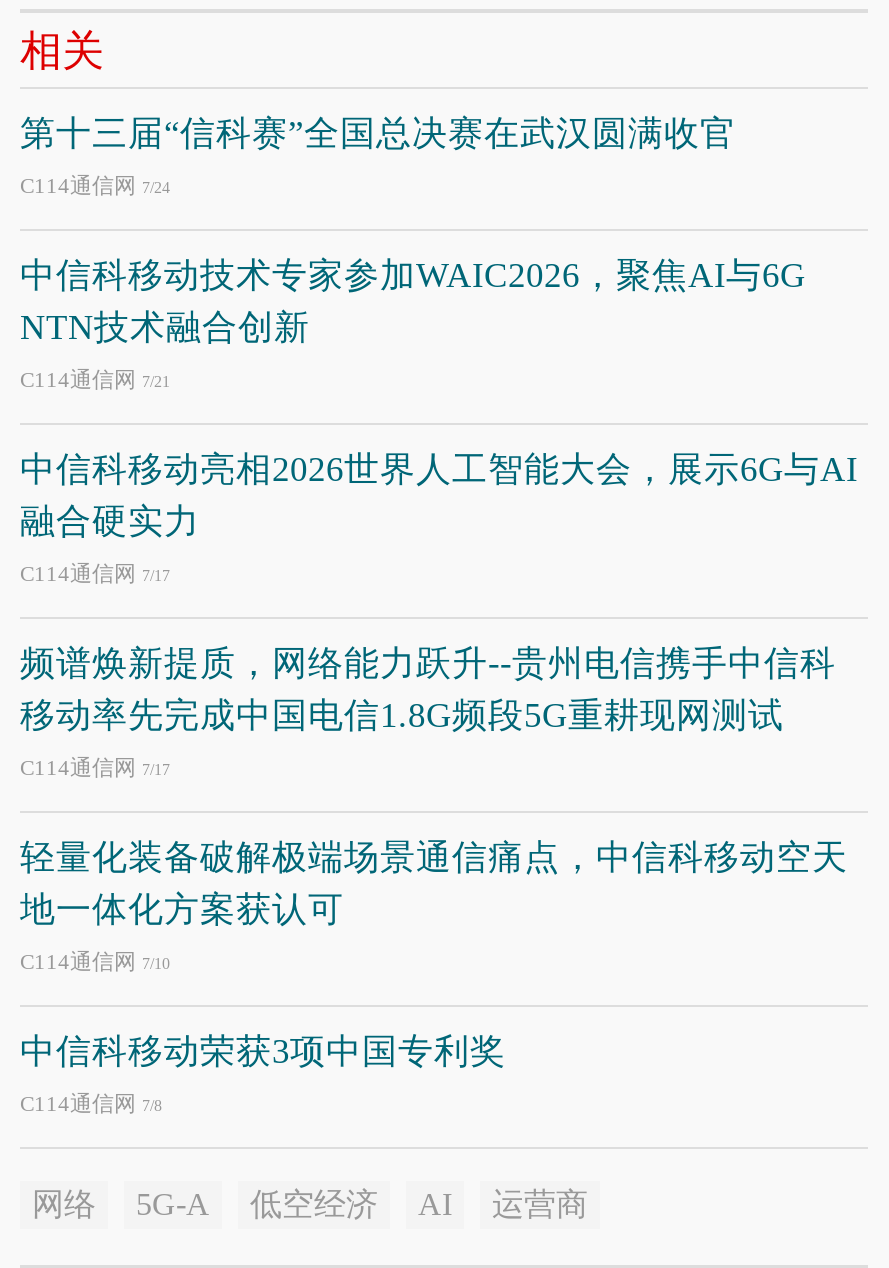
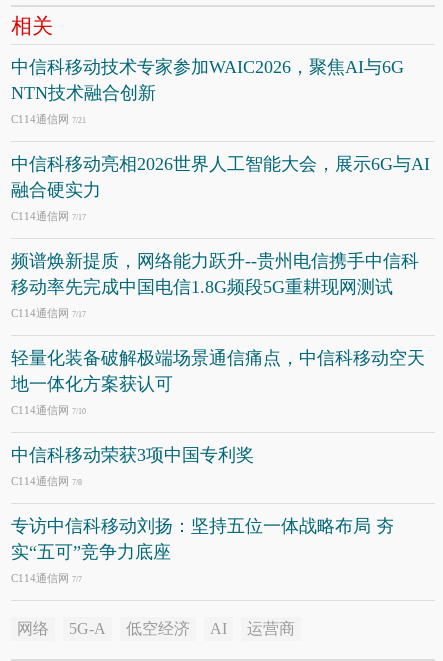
[20,113,736,197] 第十三届“信科赛”全国总决赛在武汉圆满收官 | C114通信网7/24 -> none
moved [20,255,858,1115] -> [11,57,430,487]: 中信科移动技术专家参加WAIC2026，聚焦AI与6G | NTN技术融合创新 | C114通信网7/21 | ... | 中信科移动荣获3项中国专利奖 | C114通信网7/8
none -> [11,516,394,584] 专访中信科移动刘扬：坚持五位一体战略布局 夯 | 实“五可”竞争力底座 | C114通信网7/7

